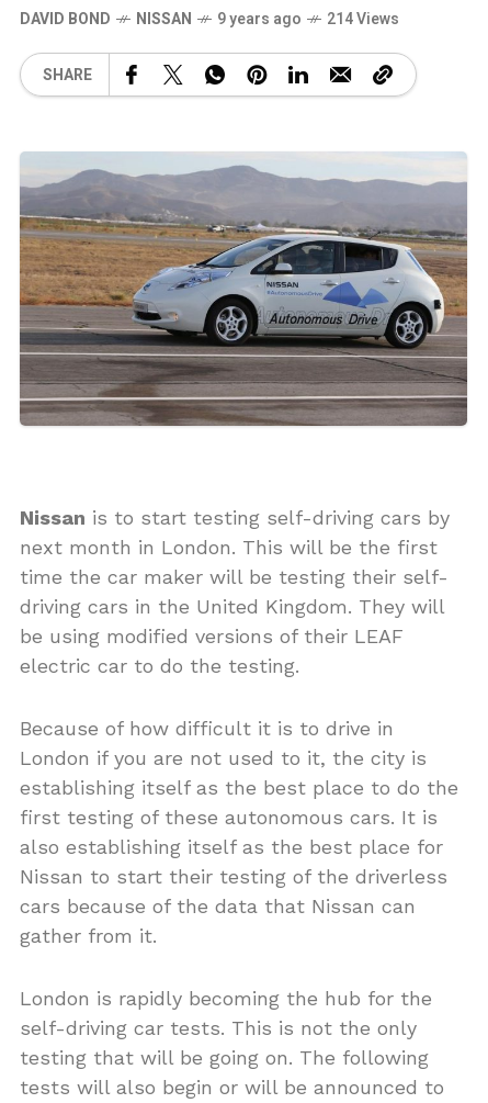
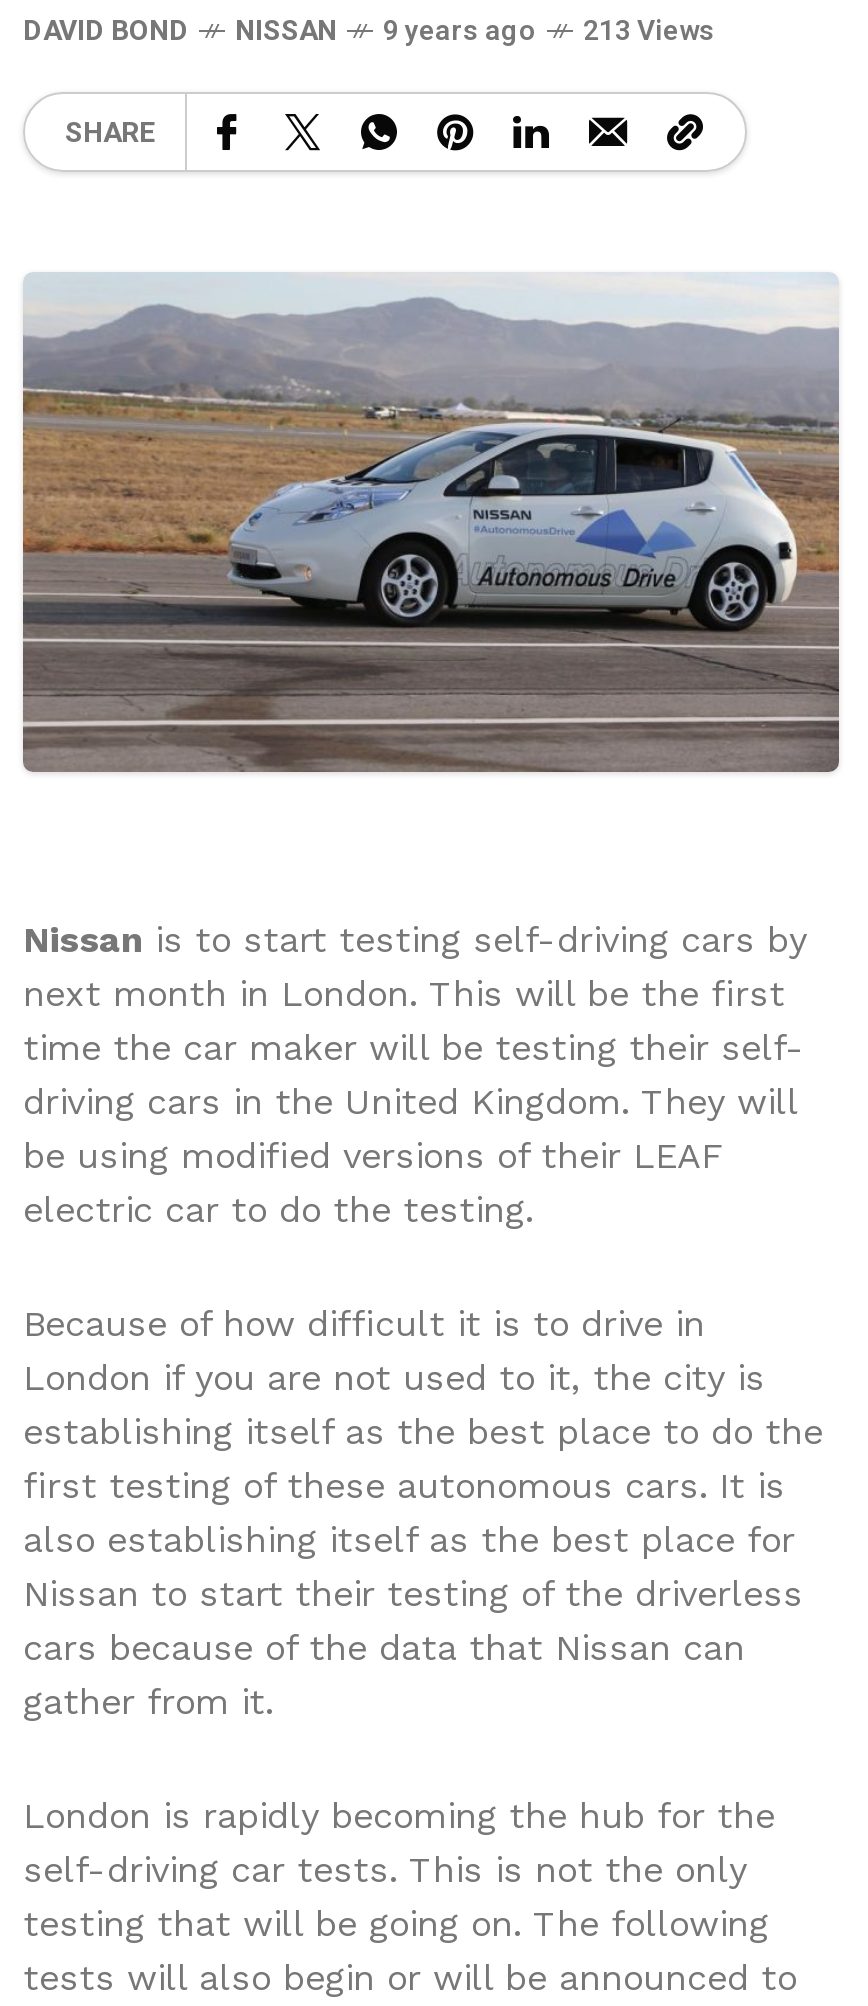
[20,8,399,31] DAVID BOND NISSAN 9 years ago 214 Views -> [23,11,715,53] DAVID BOND NISSAN 9 years ago 213 Views

